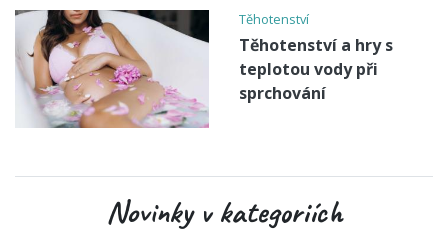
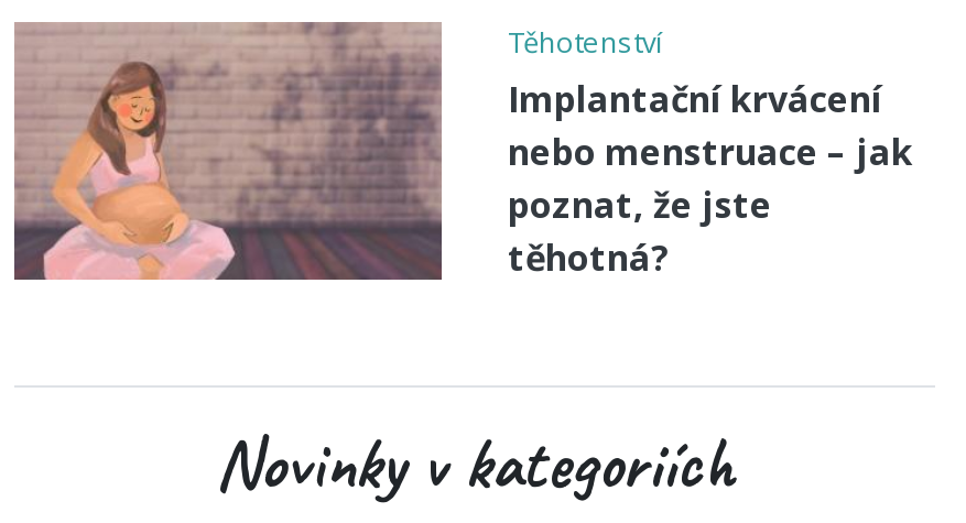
[15,9,393,129] [image] | Těhotenství a hry s | teplotou vody při | sprchování -> [12,21,913,281] [image] | Implantační krvácení | nebo menstruace – jak | poznat, že jste | těhotná?

